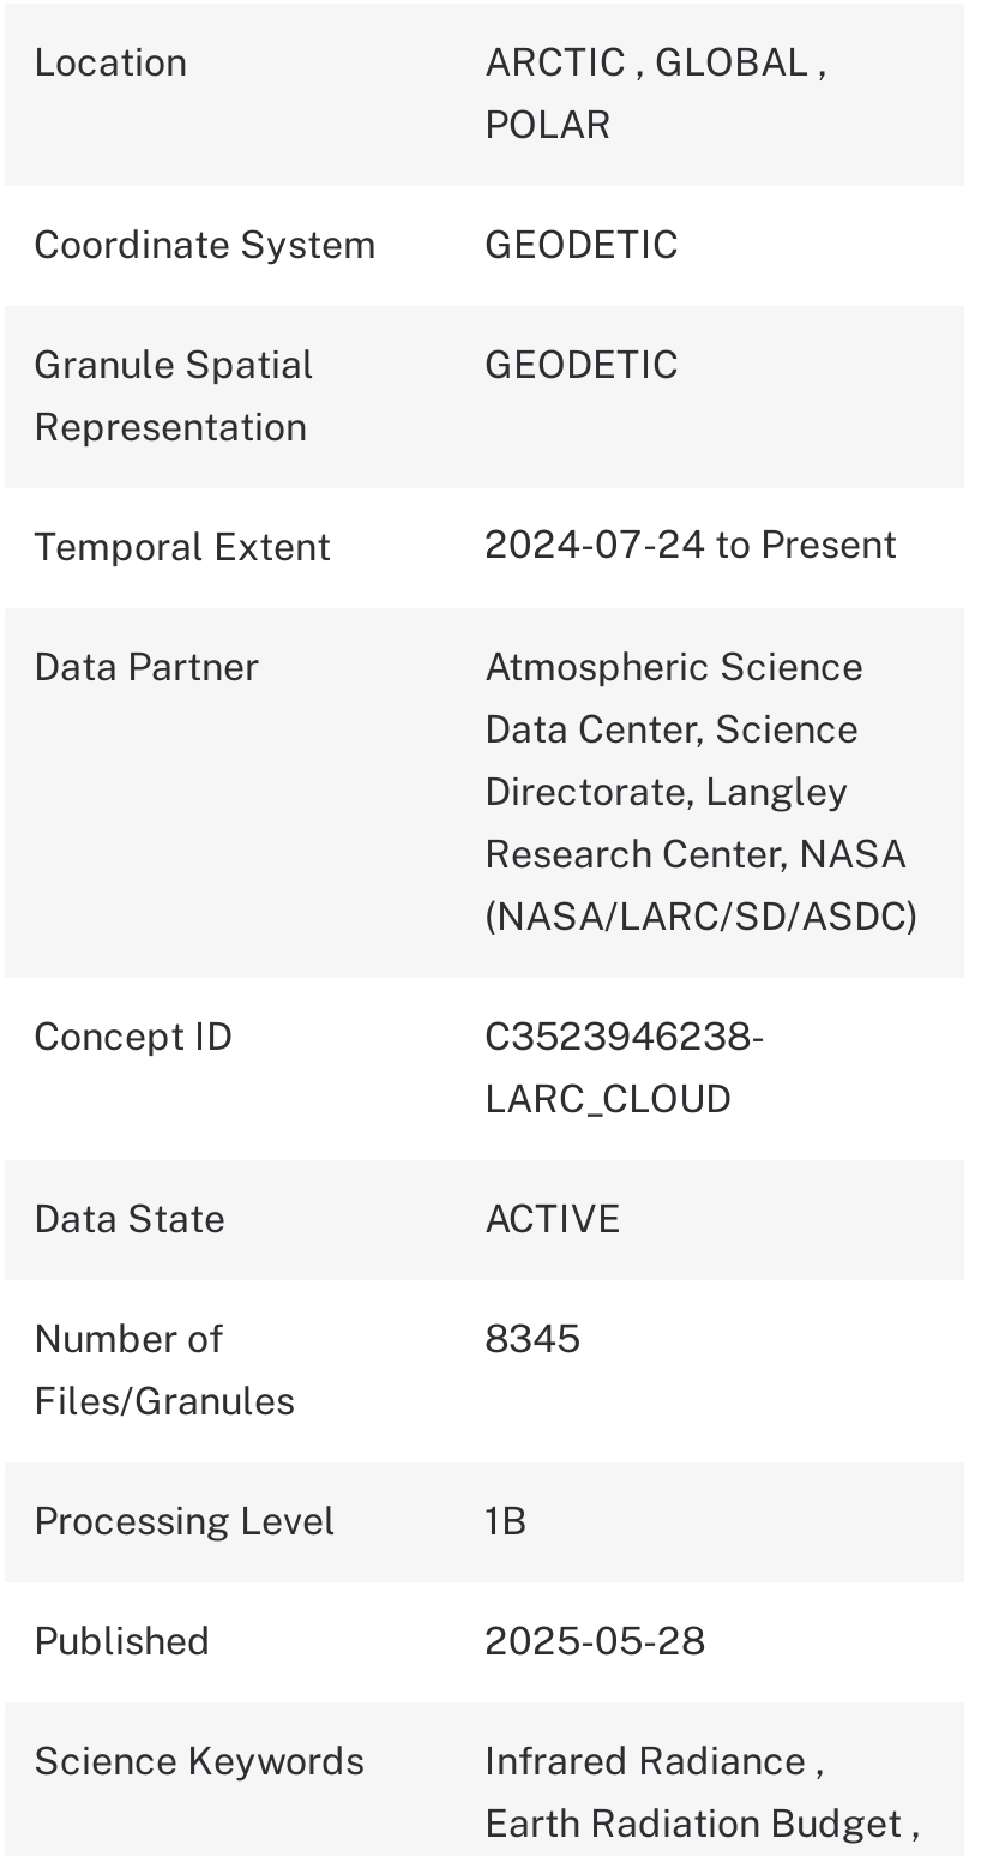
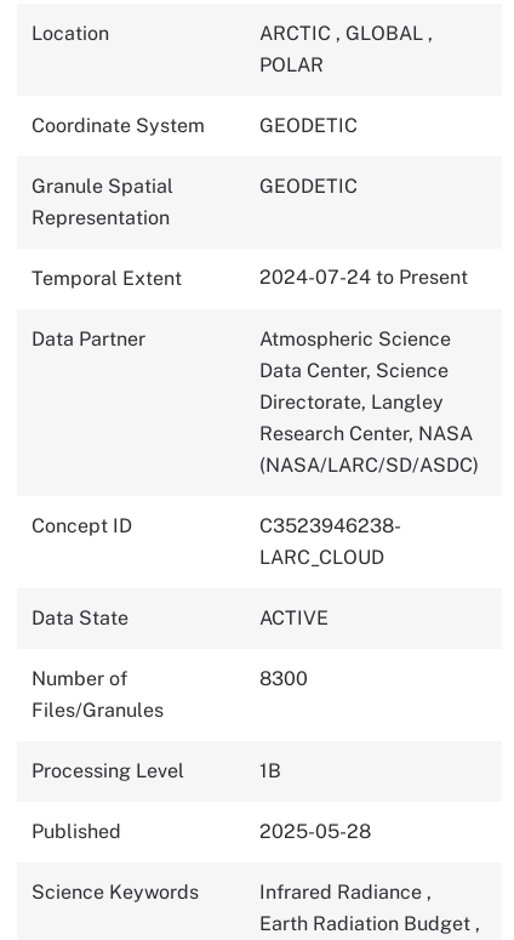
[485,1315,580,1361] 8345 -> [259,667,308,690] 8300

